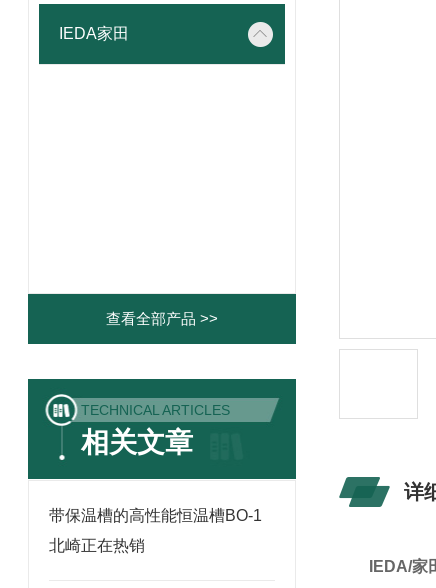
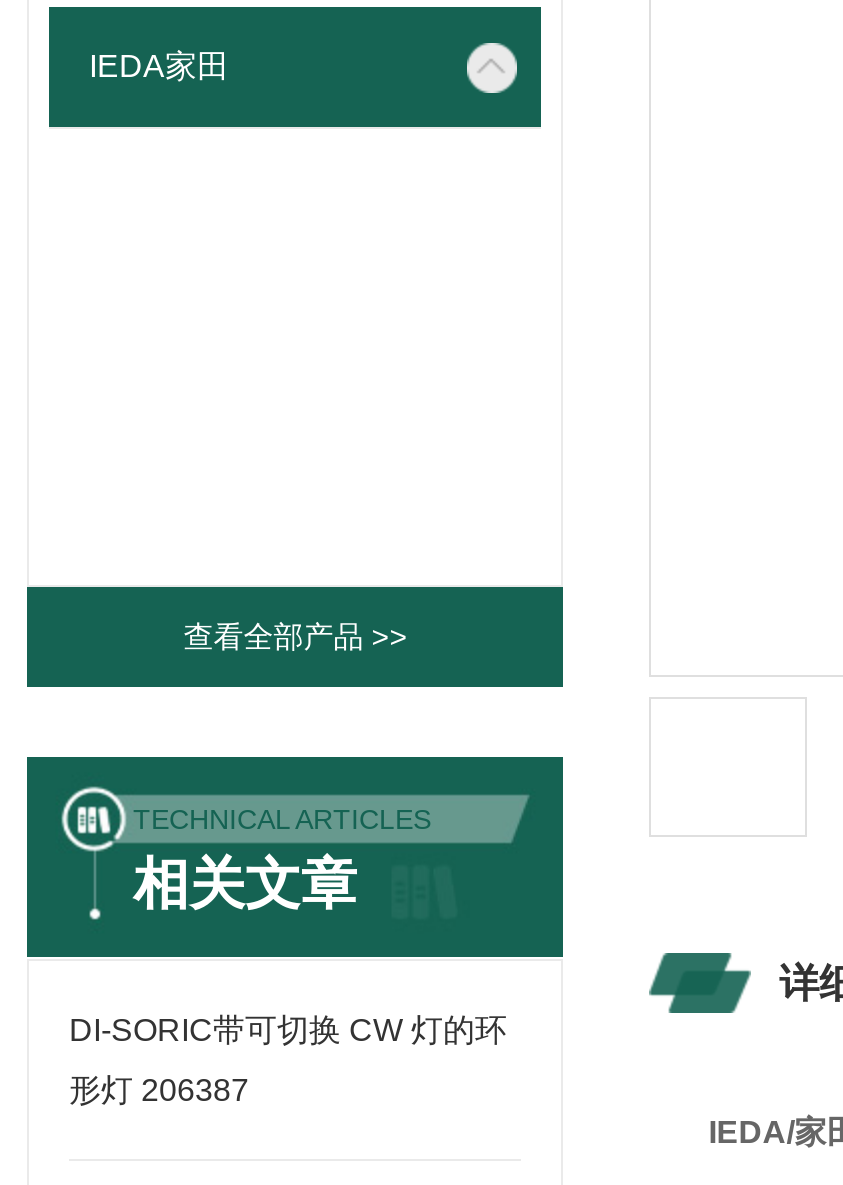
[49,507,262,524] 带保温槽的高性能恒温槽BO-1 -> [69,1013,507,1047] DI-SORIC带可切换 CW 灯的环
[49,537,145,554] 北崎正在热销 -> [69,1073,249,1107] 形灯 206387

